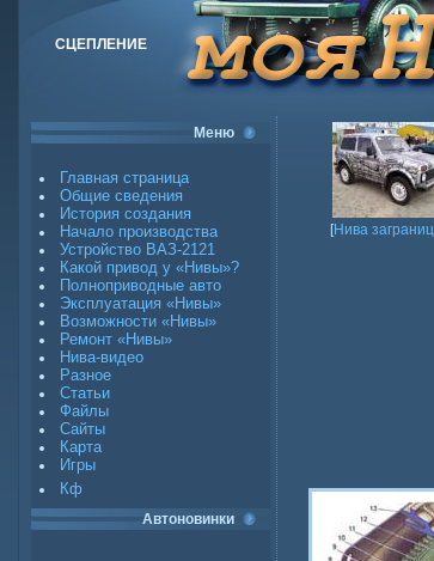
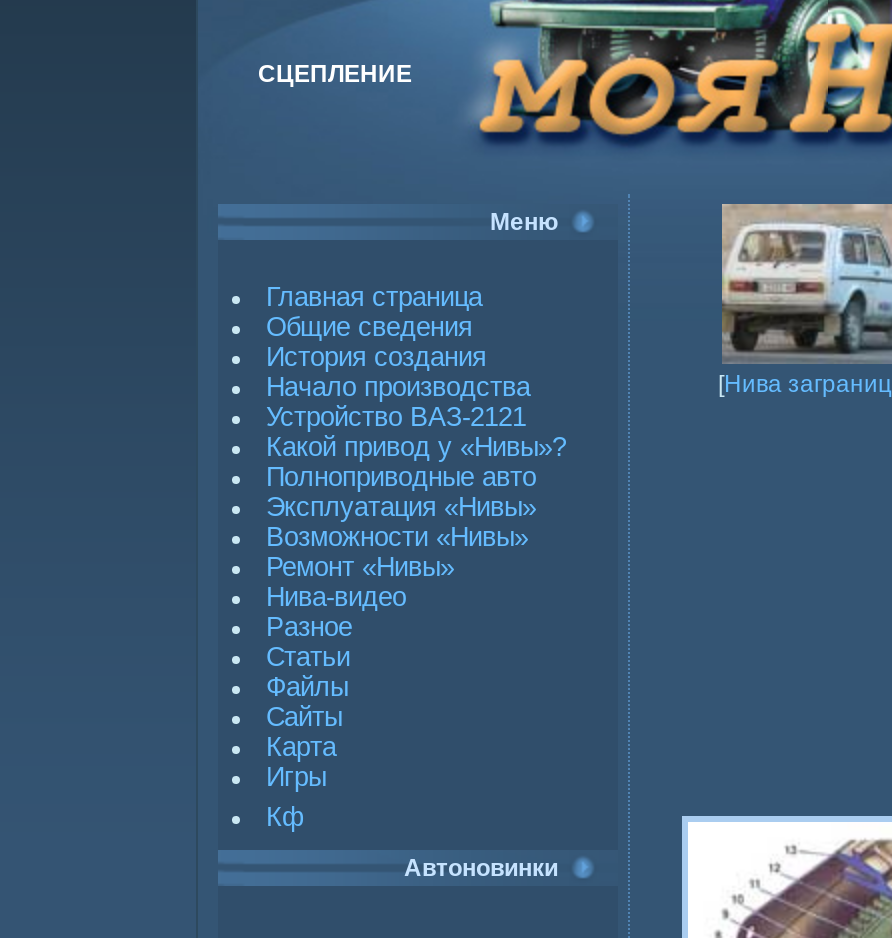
[332,121,430,218] [image] -> [722,202,886,362] [image]

